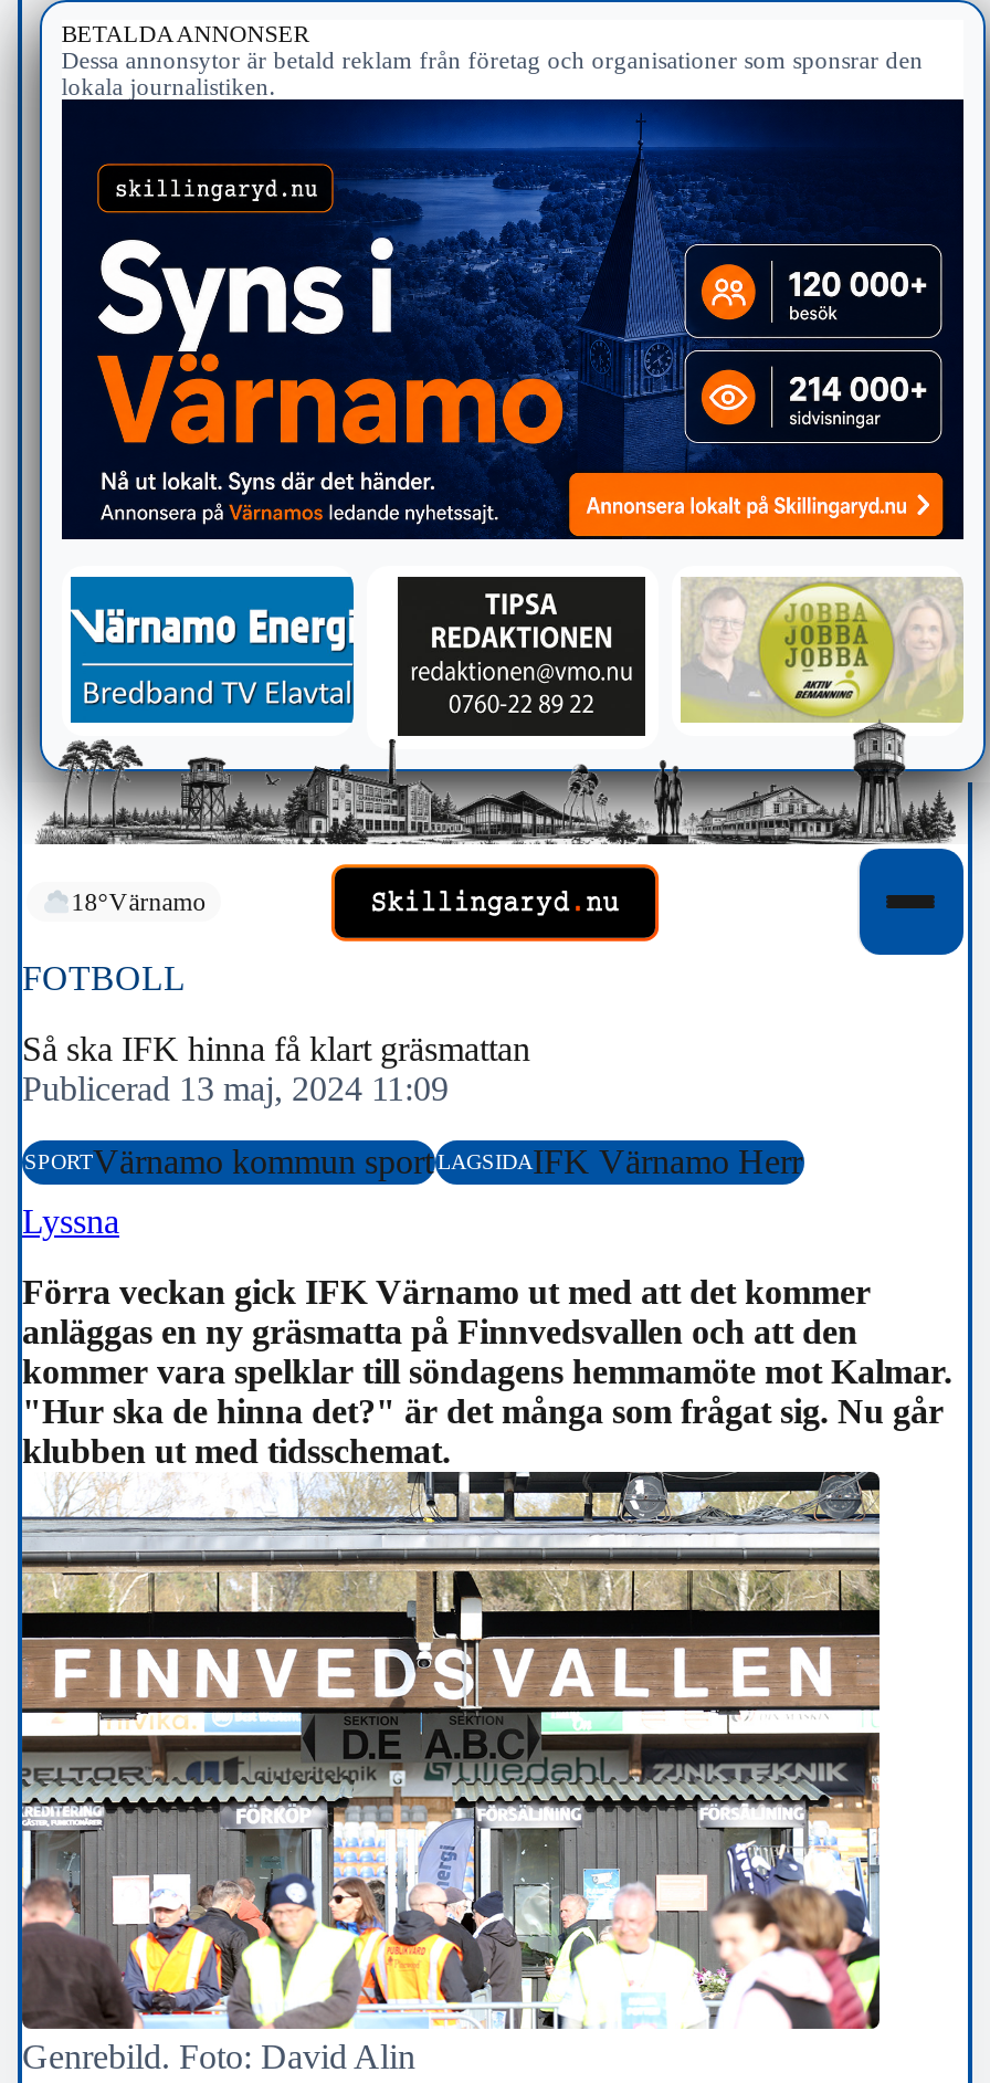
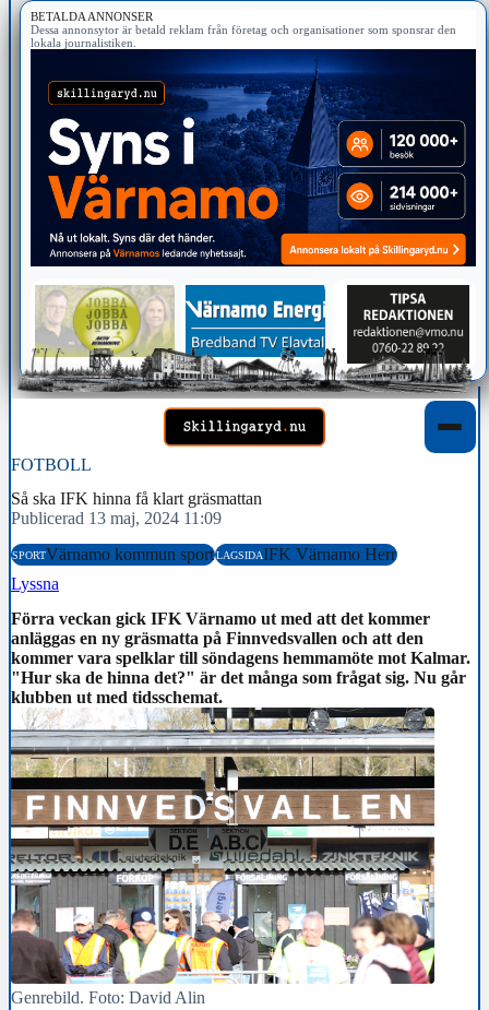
[38,575,966,844] [image] -> [17,284,476,399] [image]
[71,889,206,916] 18°Värnamo -> none

